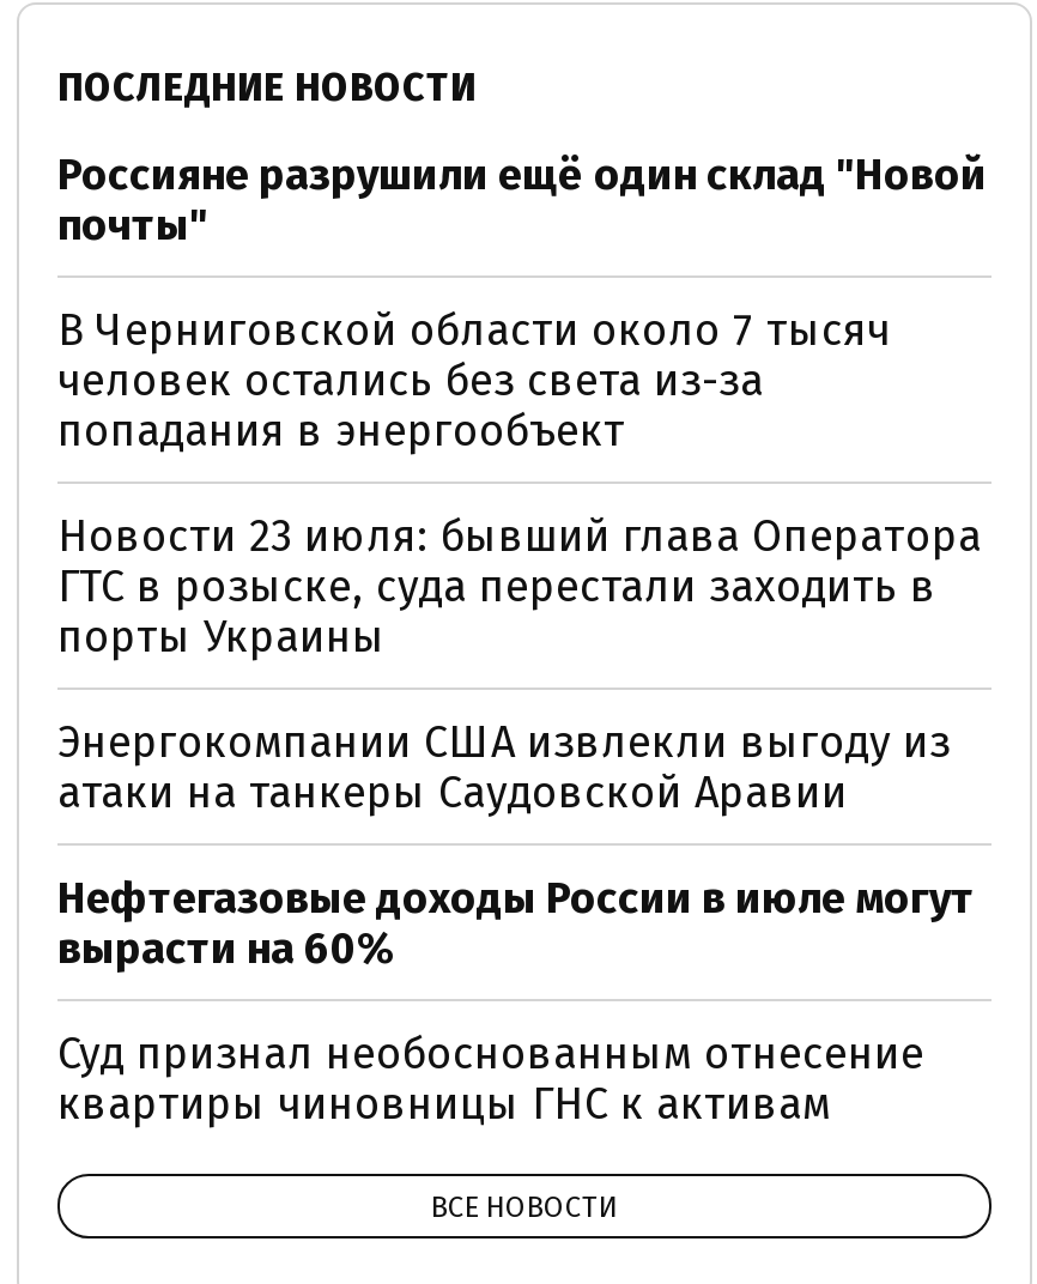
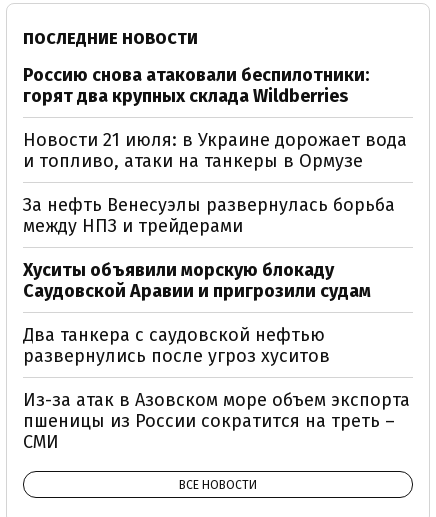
[57,149,987,252] Россияне разрушили ещё один склад "Новой | почты" -> [23,64,369,107] Россию снова атаковали беспилотники: | горят два крупных склада Wildberries
[57,304,891,458] В Черниговской области около 7 тысяч | человек остались без света из-за | попадания в энергообъект -> [23,129,407,172] Новости 21 июля: в Украине дорожает вода | и топливо, атаки на танкеры в Ормузе
[57,510,982,664] Новости 23 июля: бывший глава Оператора | ГТС в розыске, суда перестали заходить в | порты Украины -> [23,194,395,237] За нефть Венесуэлы развернулась борьба | между НПЗ и трейдерами
[57,716,951,819] Энергокомпании США извлекли выгоду из | атаки на танкеры Саудовской Аравии -> [23,259,371,302] Хуситы объявили морскую блокаду | Саудовской Аравии и пригрозили судам
[57,872,975,975] Нефтегазовые доходы России в июле могут | вырасти на 60% -> [23,324,330,367] Два танкера с саудовской нефтью | развернулись после угроз хуситов
[57,1028,924,1131] Суд признал необоснованным отнесение | квартиры чиновницы ГНС к активам -> [23,389,410,453] Из-за атак в Азовском море объем экспорта | пшеницы из России сократится на треть – | СМИ

